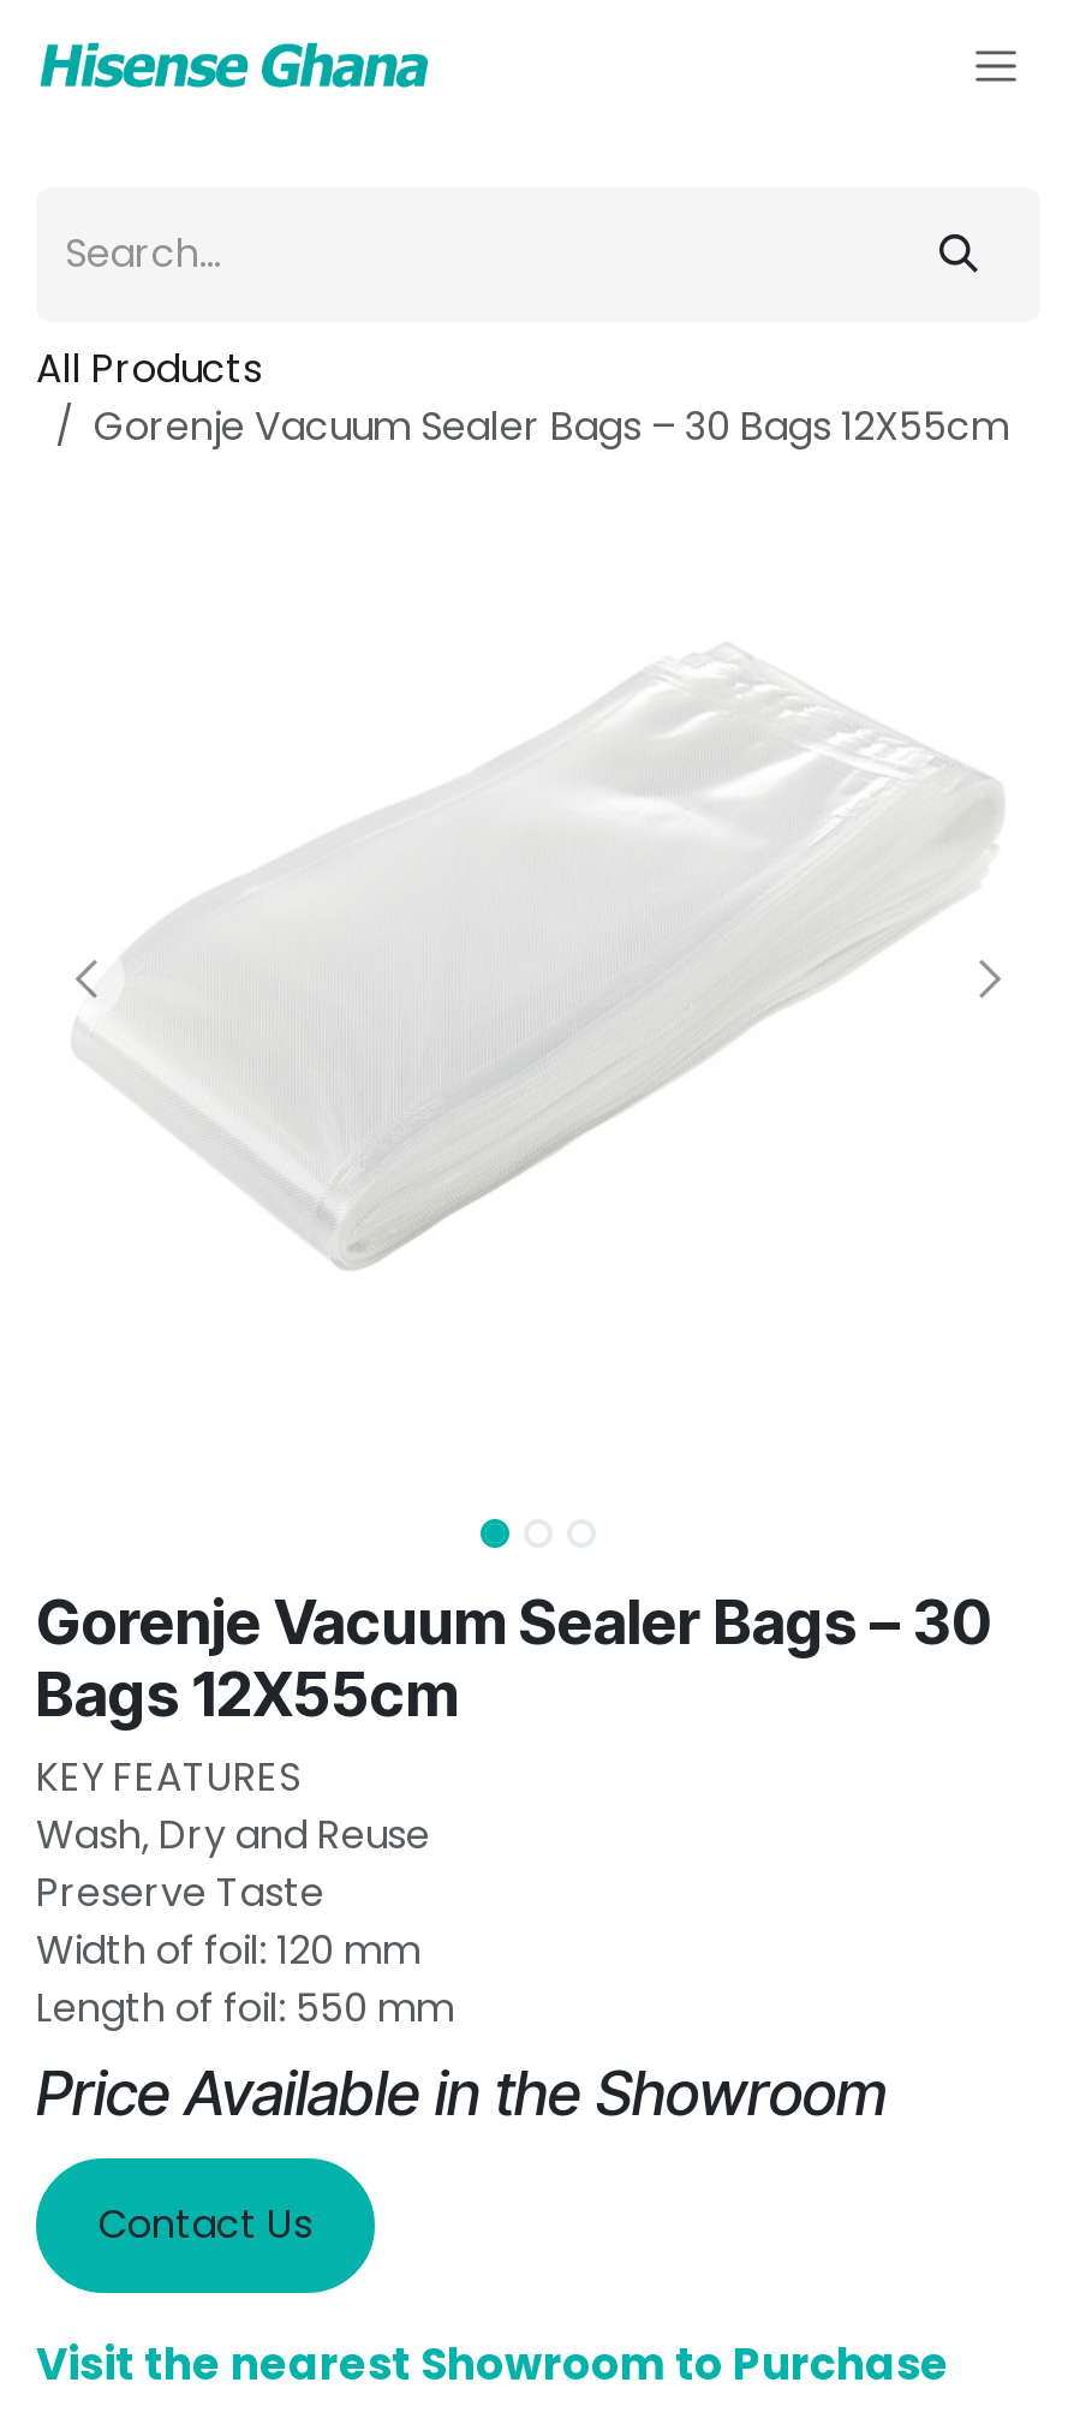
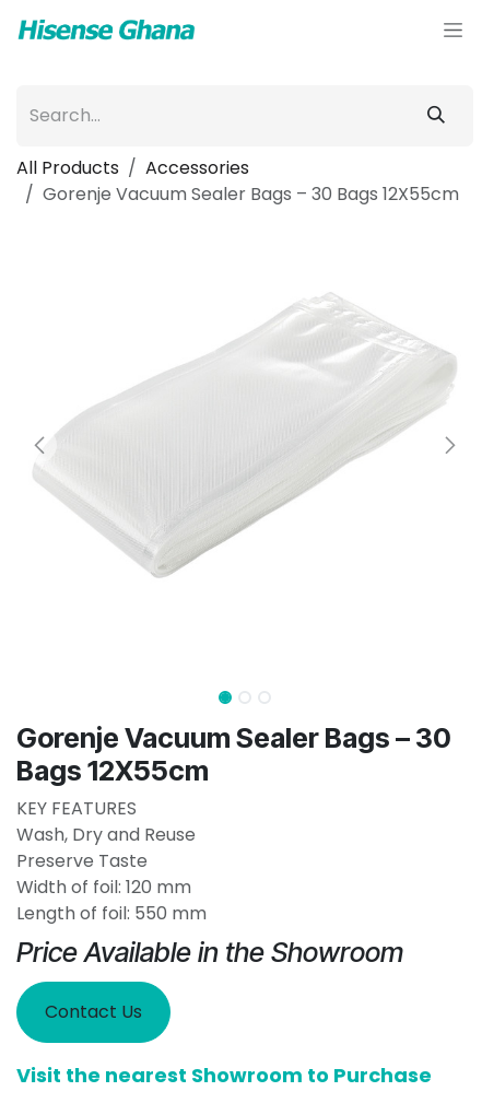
none -> [145,155,249,180] Accessories

